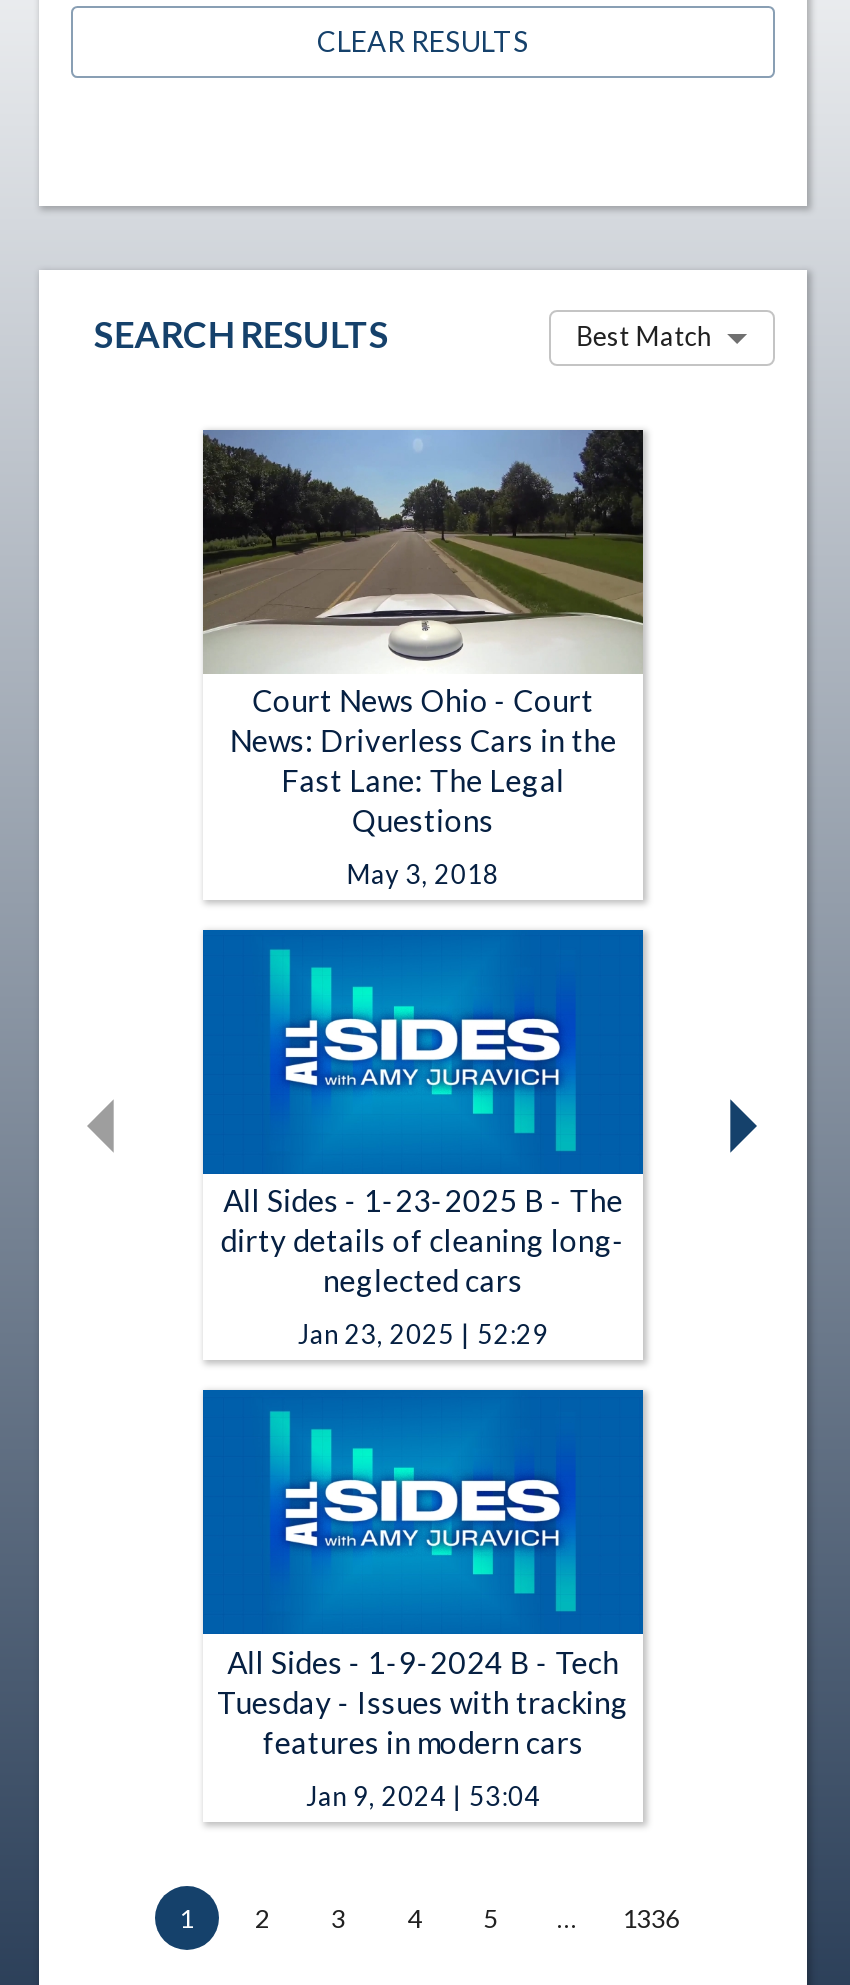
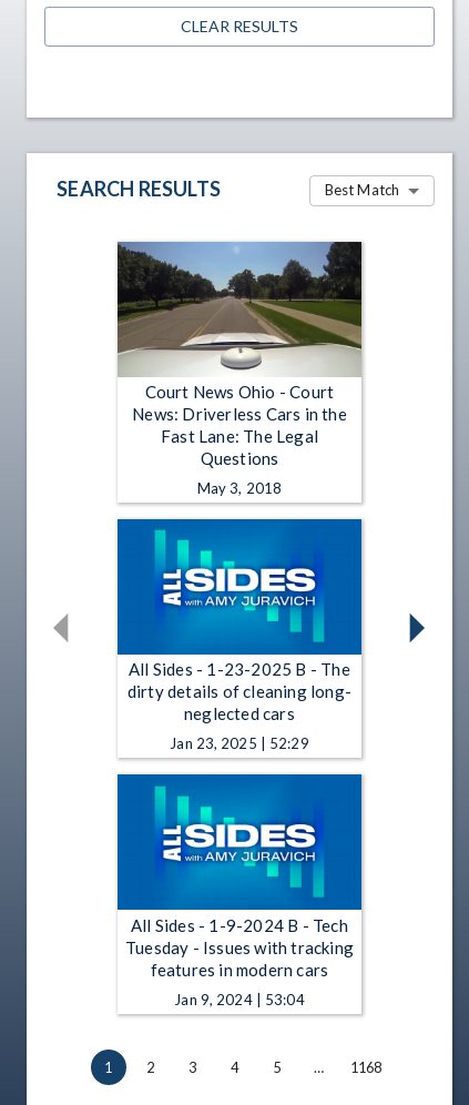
[622,1902,680,1934] 1336 -> [350,1058,382,1076] 1168

